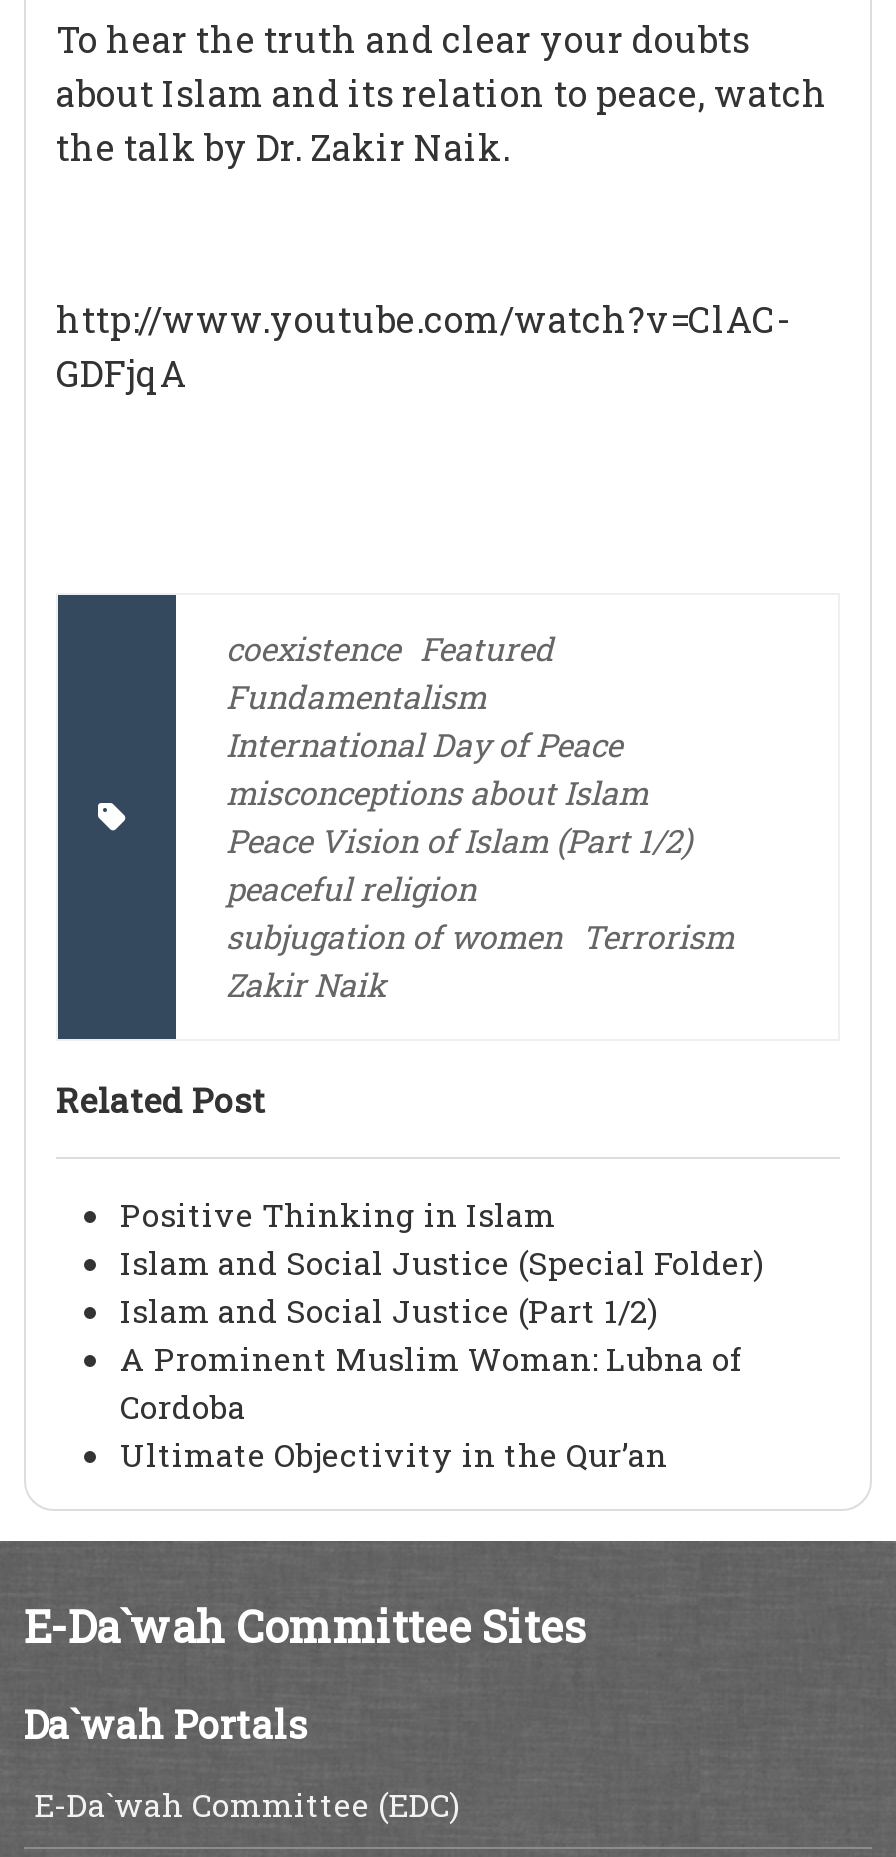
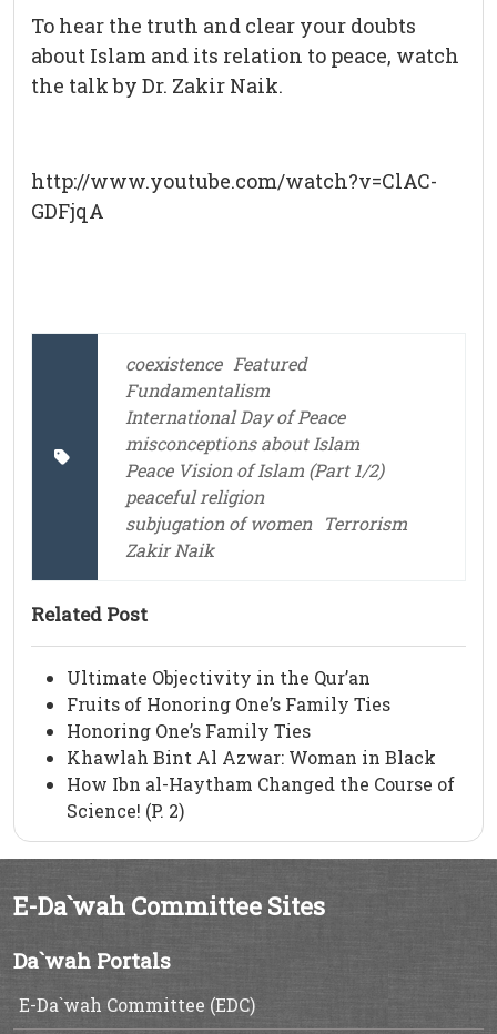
[120,1193,764,1427] Positive Thinking in Islam | Islam and Social Justice (Special Folder) | Islam and Social Justice (Part 1/2) | A Prominent Muslim Woman: Lubna of | Cordoba -> none
moved [120,1433,668,1475] -> [67,665,371,689]: Ultimate Objectivity in the Qur’an
none -> [67,692,455,822] Fruits of Honoring One’s Family Ties | Honoring One’s Family Ties | Khawlah Bint Al Azwar: Woman in Black | How Ibn al-Haytham Changed the Course of | Science! (P. 2)

